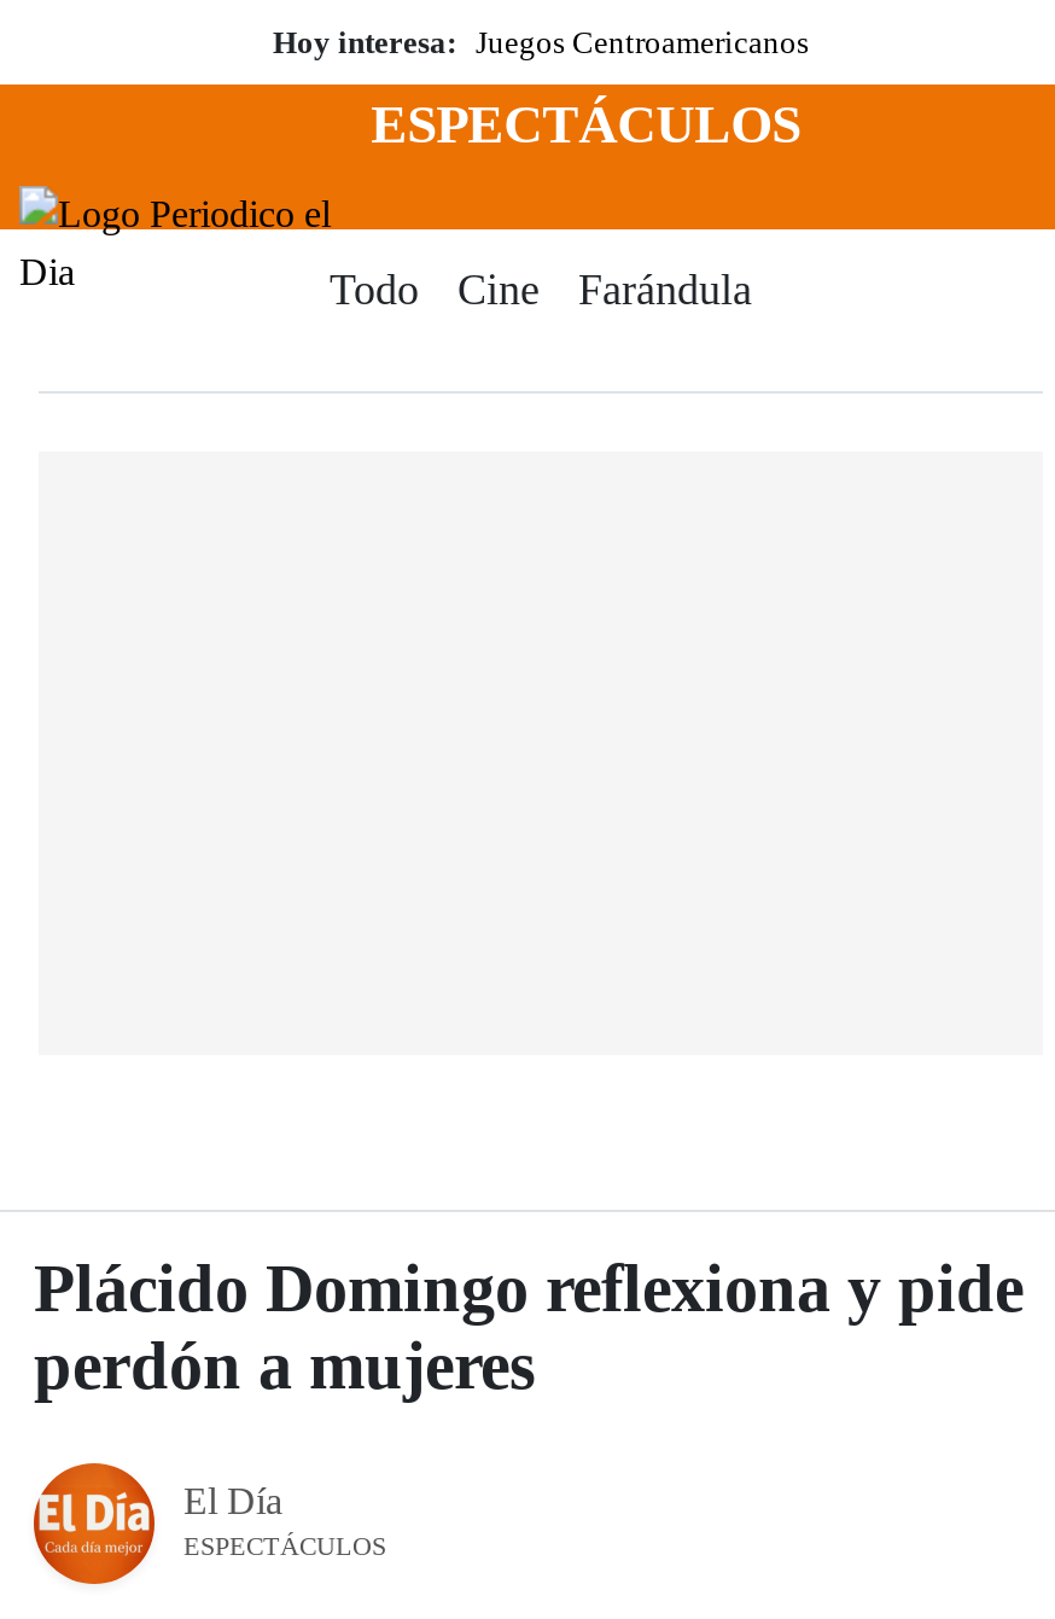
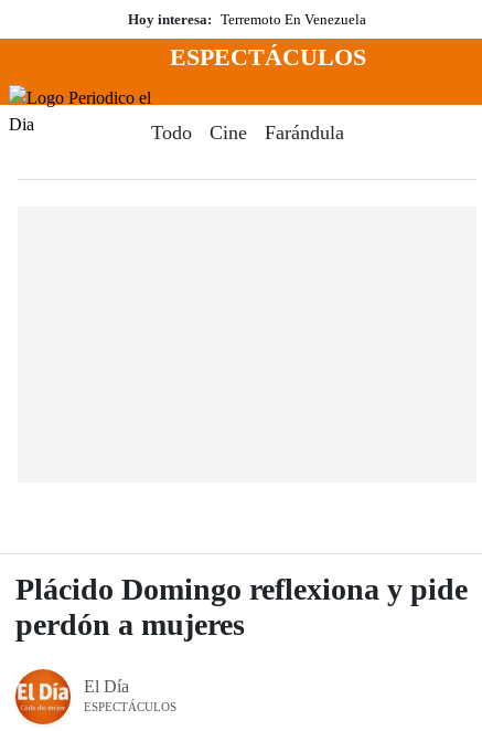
[273,24,809,60] Hoy interesa: Juegos Centroamericanos -> [128,11,366,28] Hoy interesa: Terremoto En Venezuela

